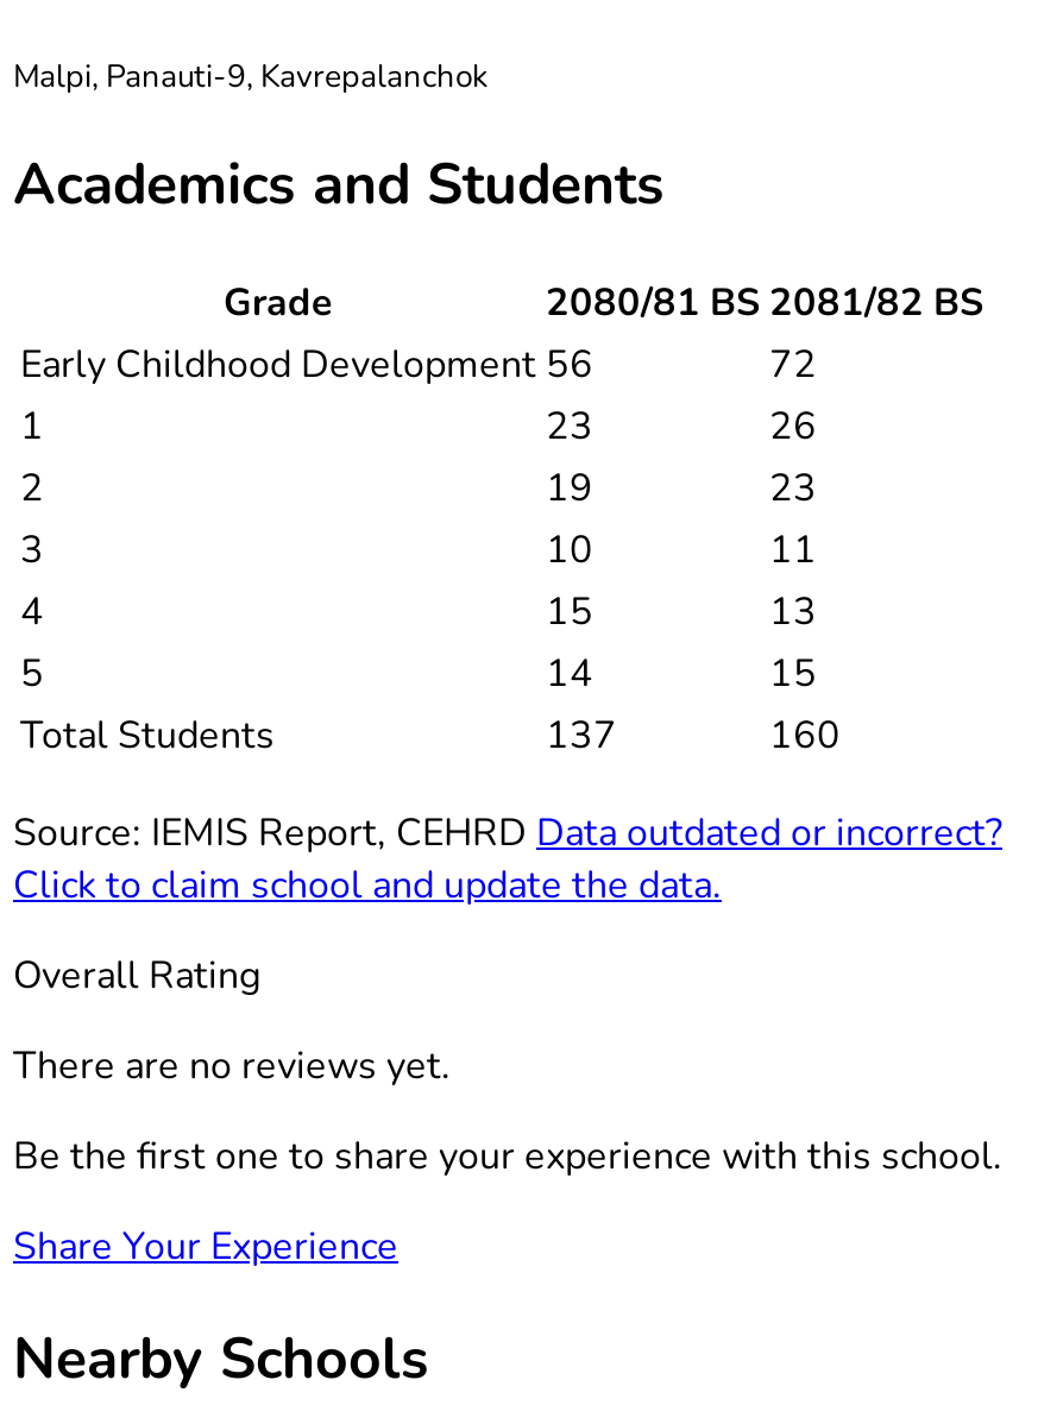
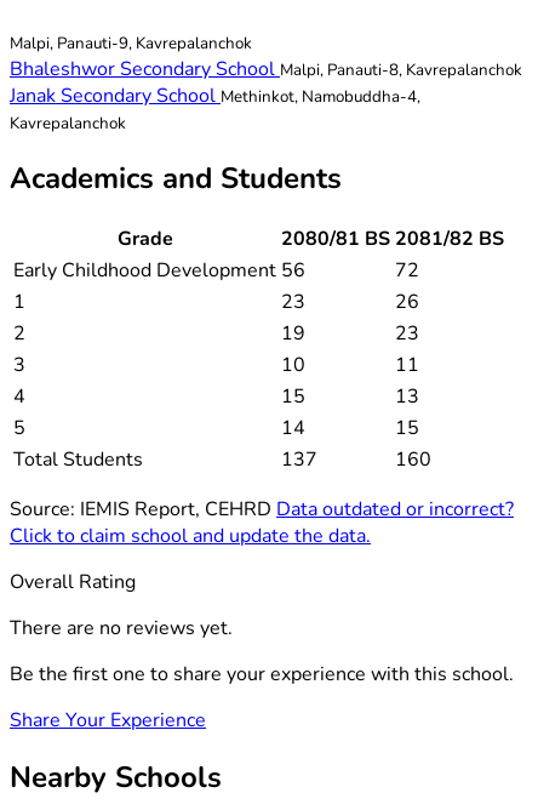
none -> [10,55,522,134] Bhaleshwor Secondary School Malpi, Panauti-8, Kavrepalanchok | Janak Secondary School Methinkot, Namobuddha-4, | Kavrepalanchok

